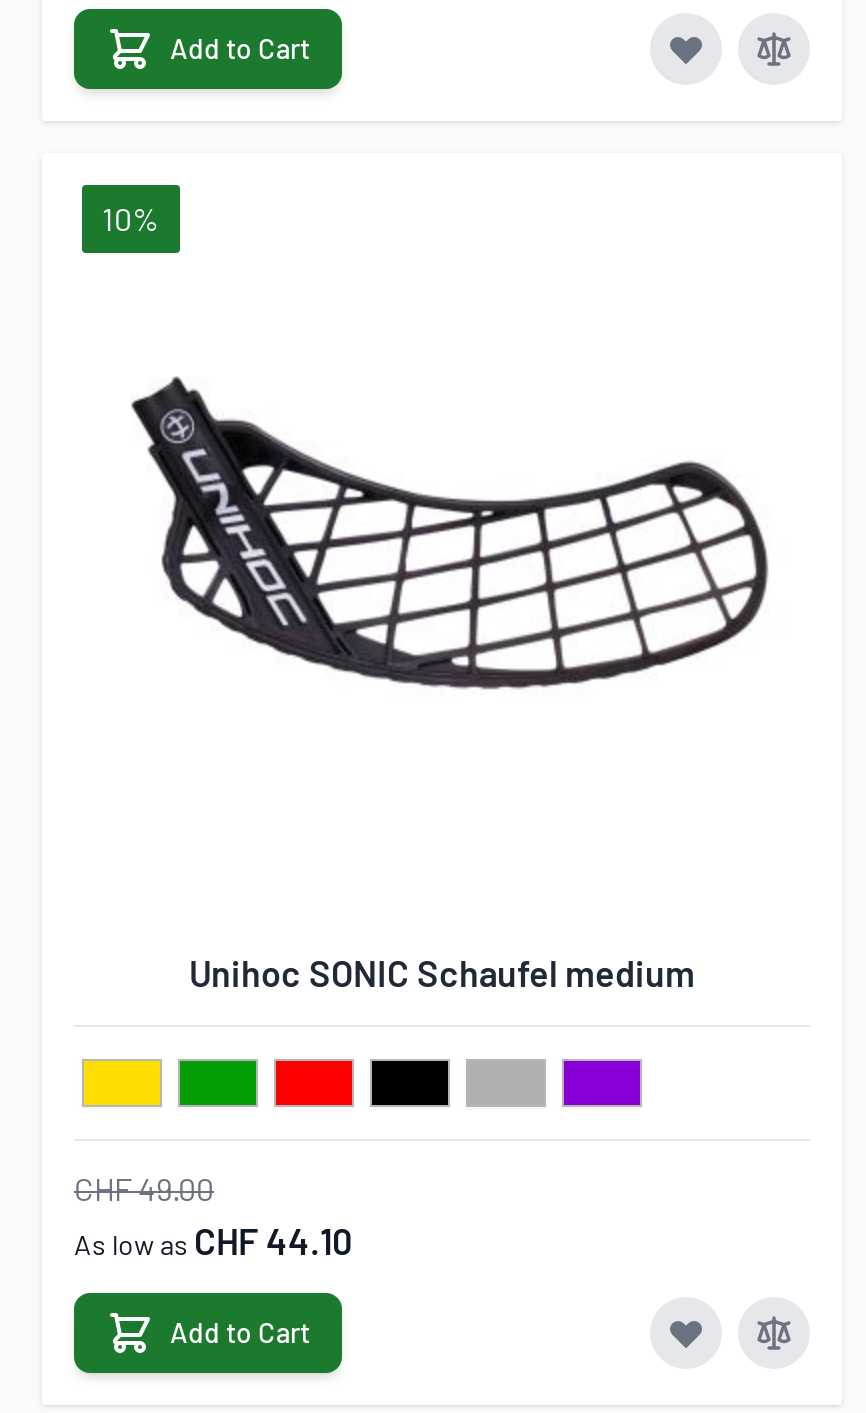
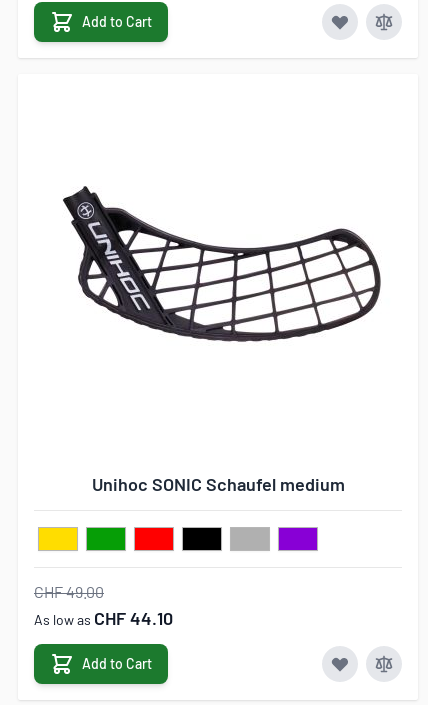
[102,199,160,237] 10% -> none

